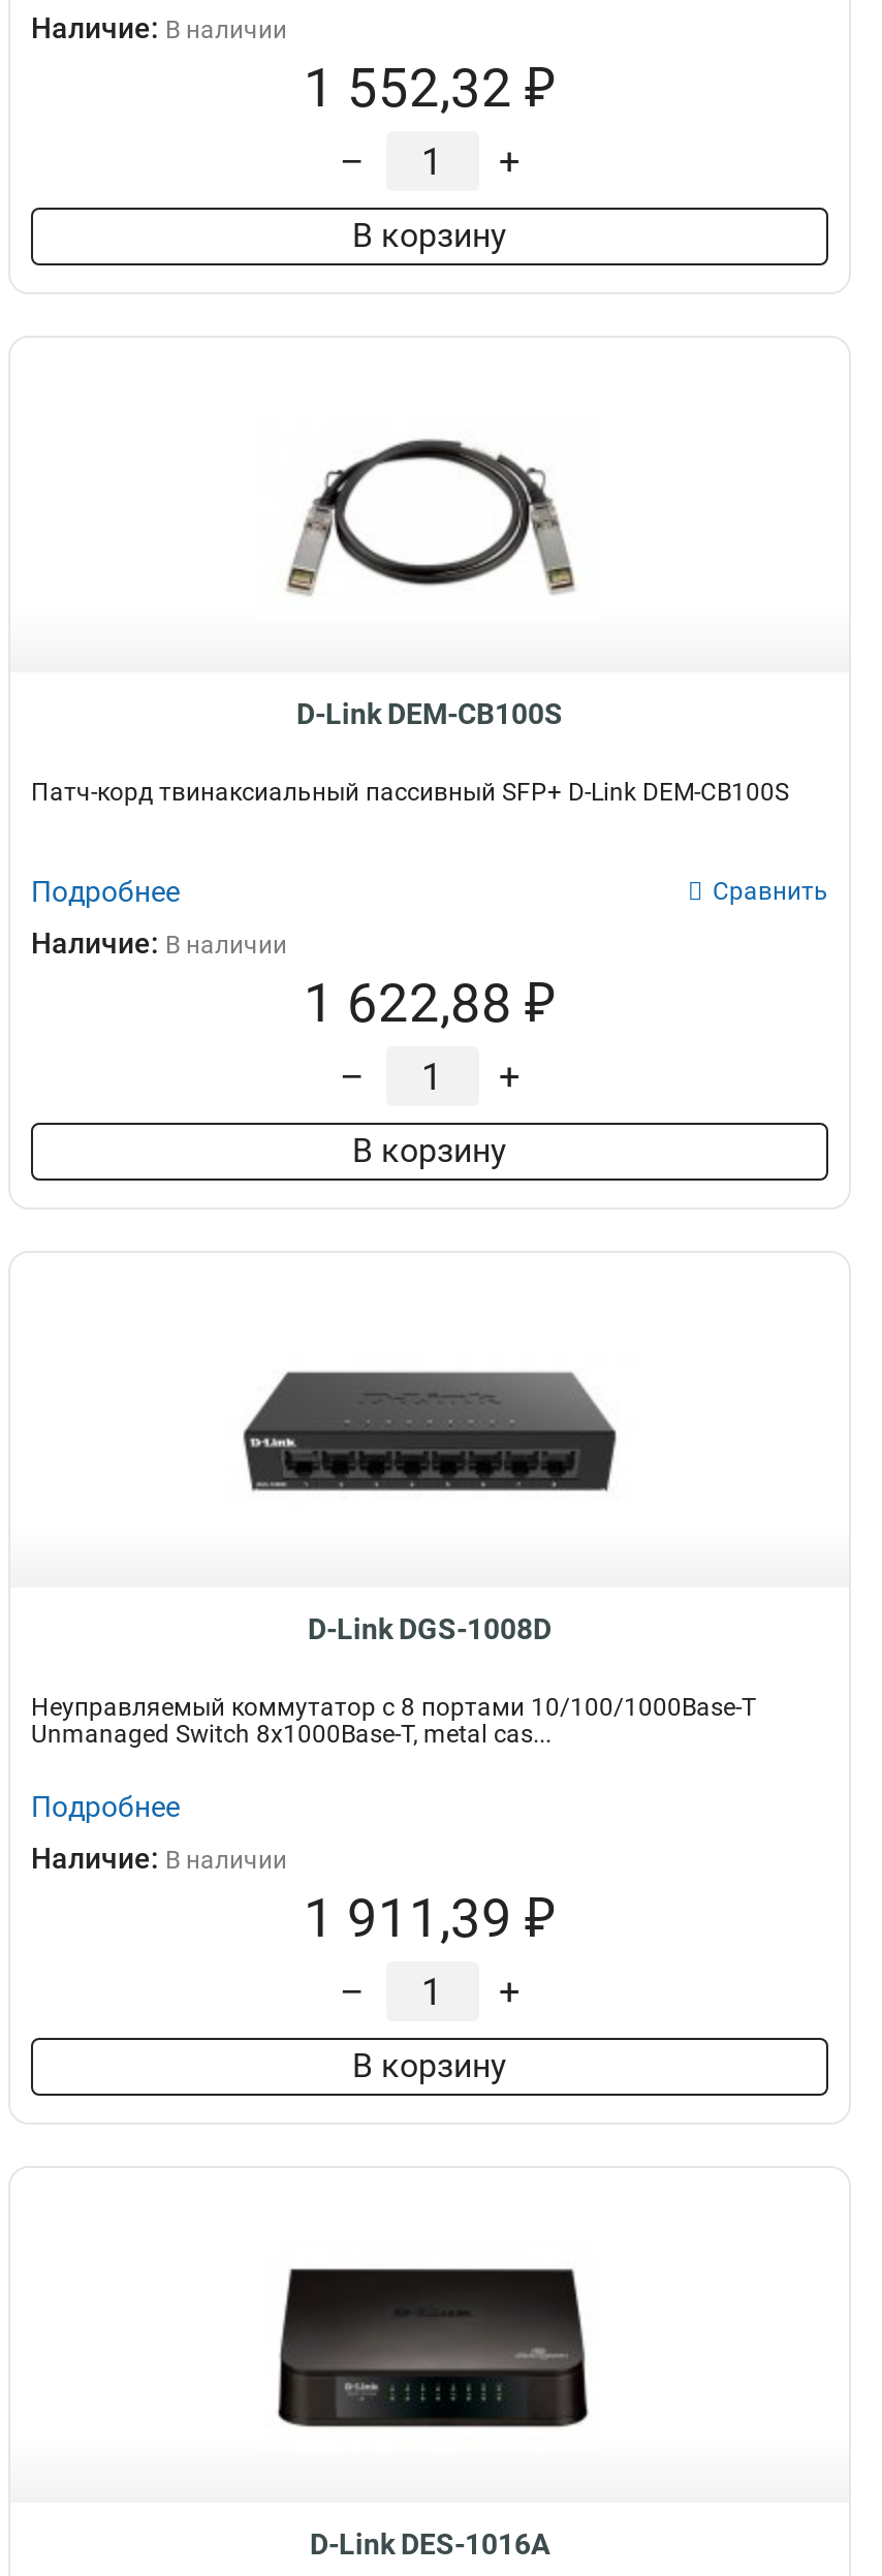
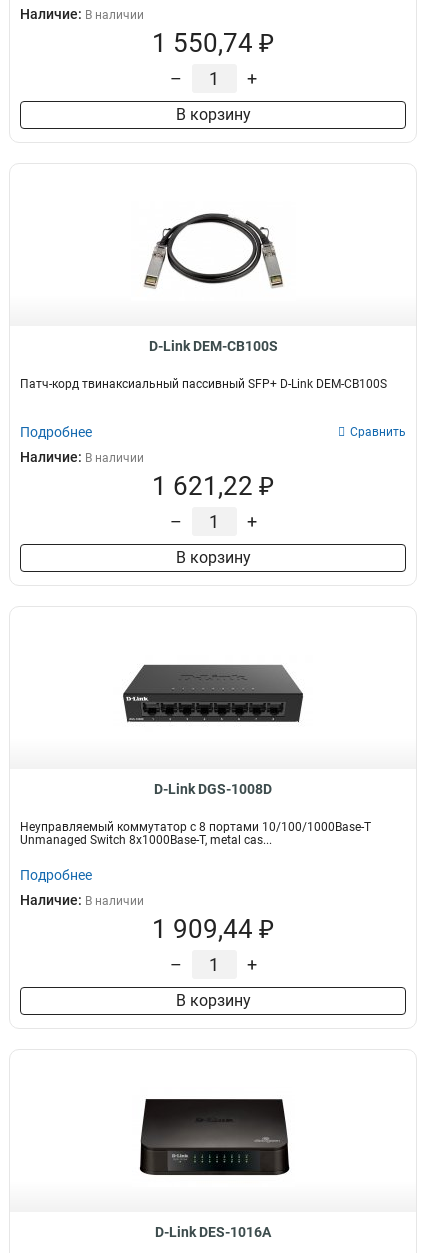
[304,57,556,119] 1 552,32 ₽ -> [152,28,274,58] 1 550,74 ₽
[304,972,556,1034] 1 622,88 ₽ -> [152,471,274,501] 1 621,22 ₽
[304,1887,556,1949] 1 911,39 ₽ -> [152,914,274,944] 1 909,44 ₽

